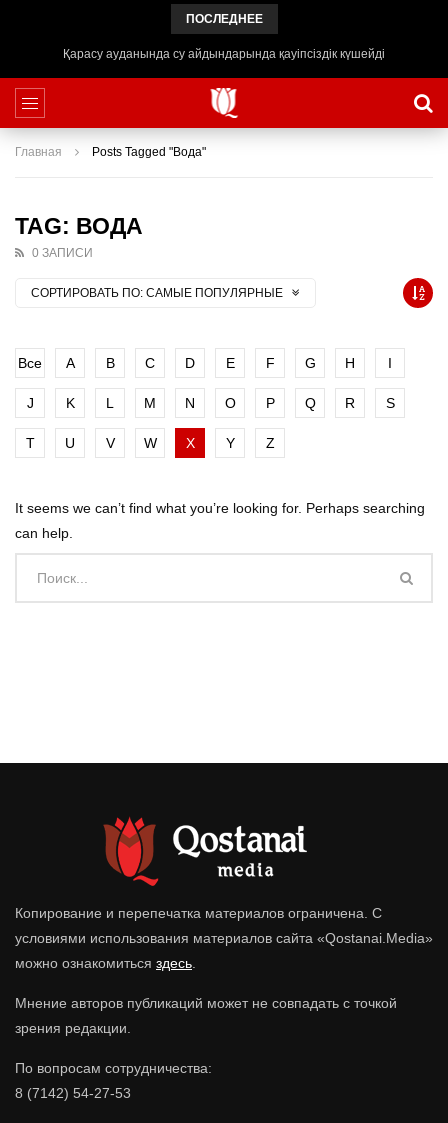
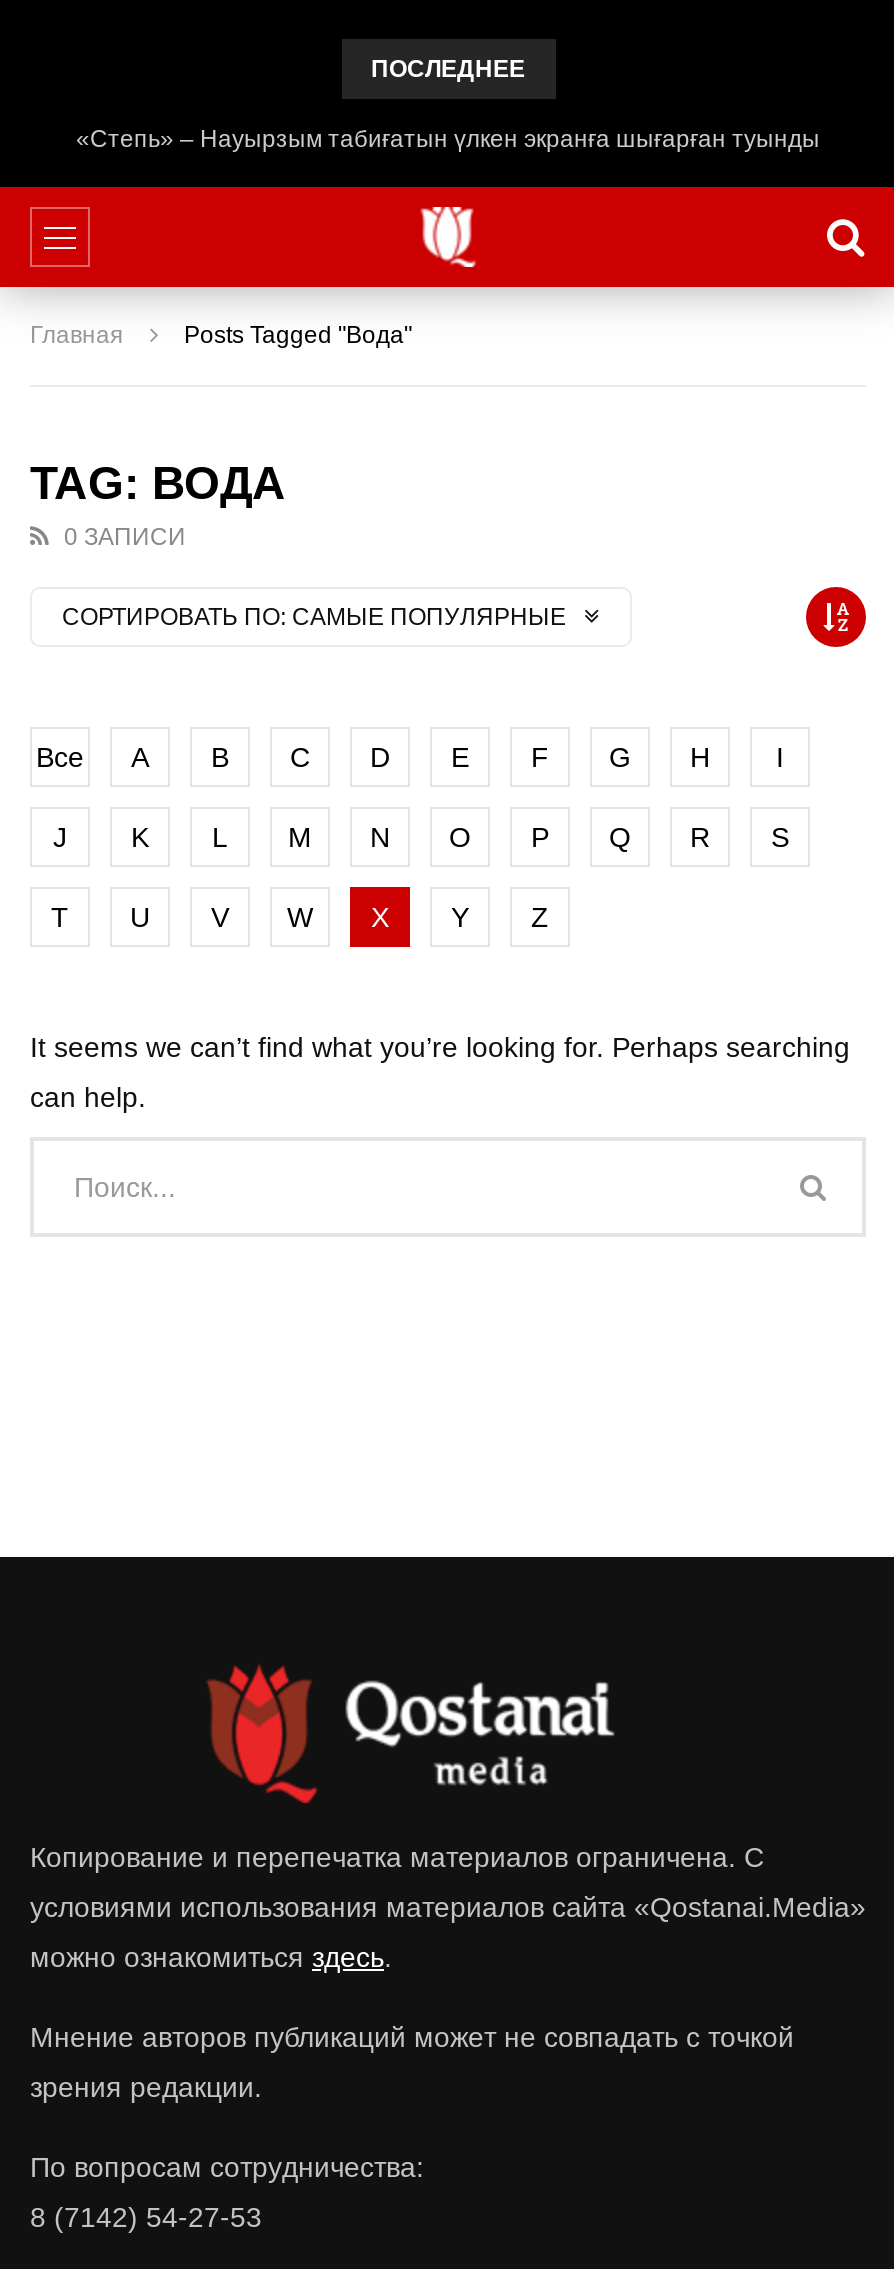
[63,47,385,61] Қарасу ауданында су айдындарында қауіпсіздік күшейді -> [76,125,820,153] «Степь» – Науырзым табиғатын үлкен экранға шығарған туынды

